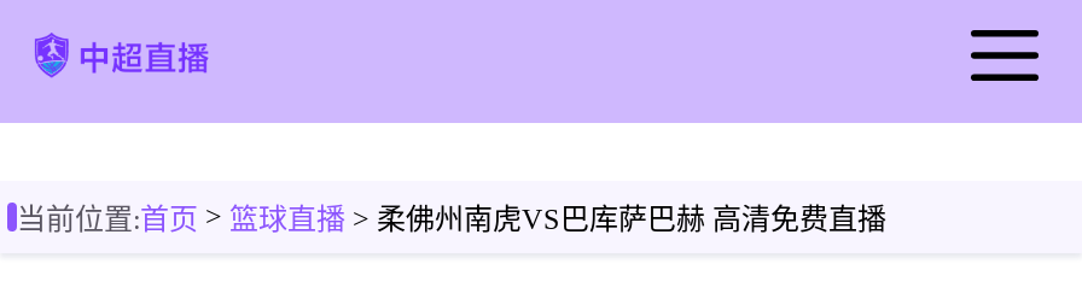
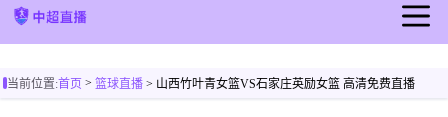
[17,199,886,236] 当前位置:首页>篮球直播> 柔佛州南虎VS巴库萨巴赫 高清免费直播 -> [7,75,415,91] 当前位置:首页>篮球直播> 山西竹叶青女篮VS石家庄英励女篮 高清免费直播

